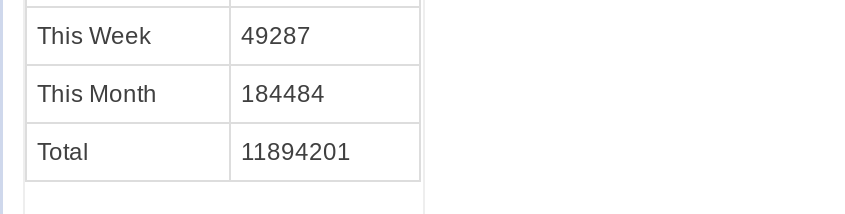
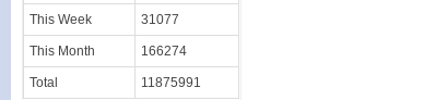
[241,22,311,50] 49287 -> [141,12,179,27] 31077
[241,80,325,108] 184484 -> [141,43,187,59] 166274
[241,138,351,166] 11894201 -> [141,75,201,90] 11875991

